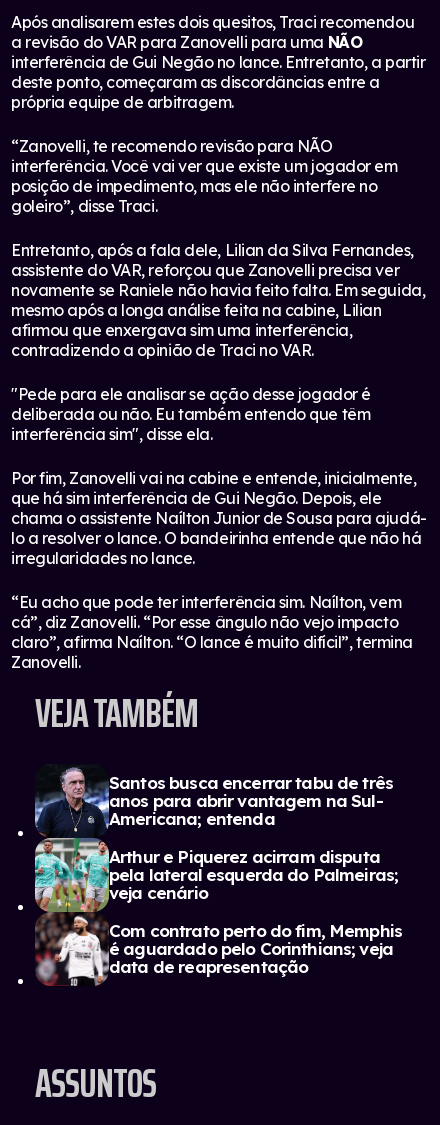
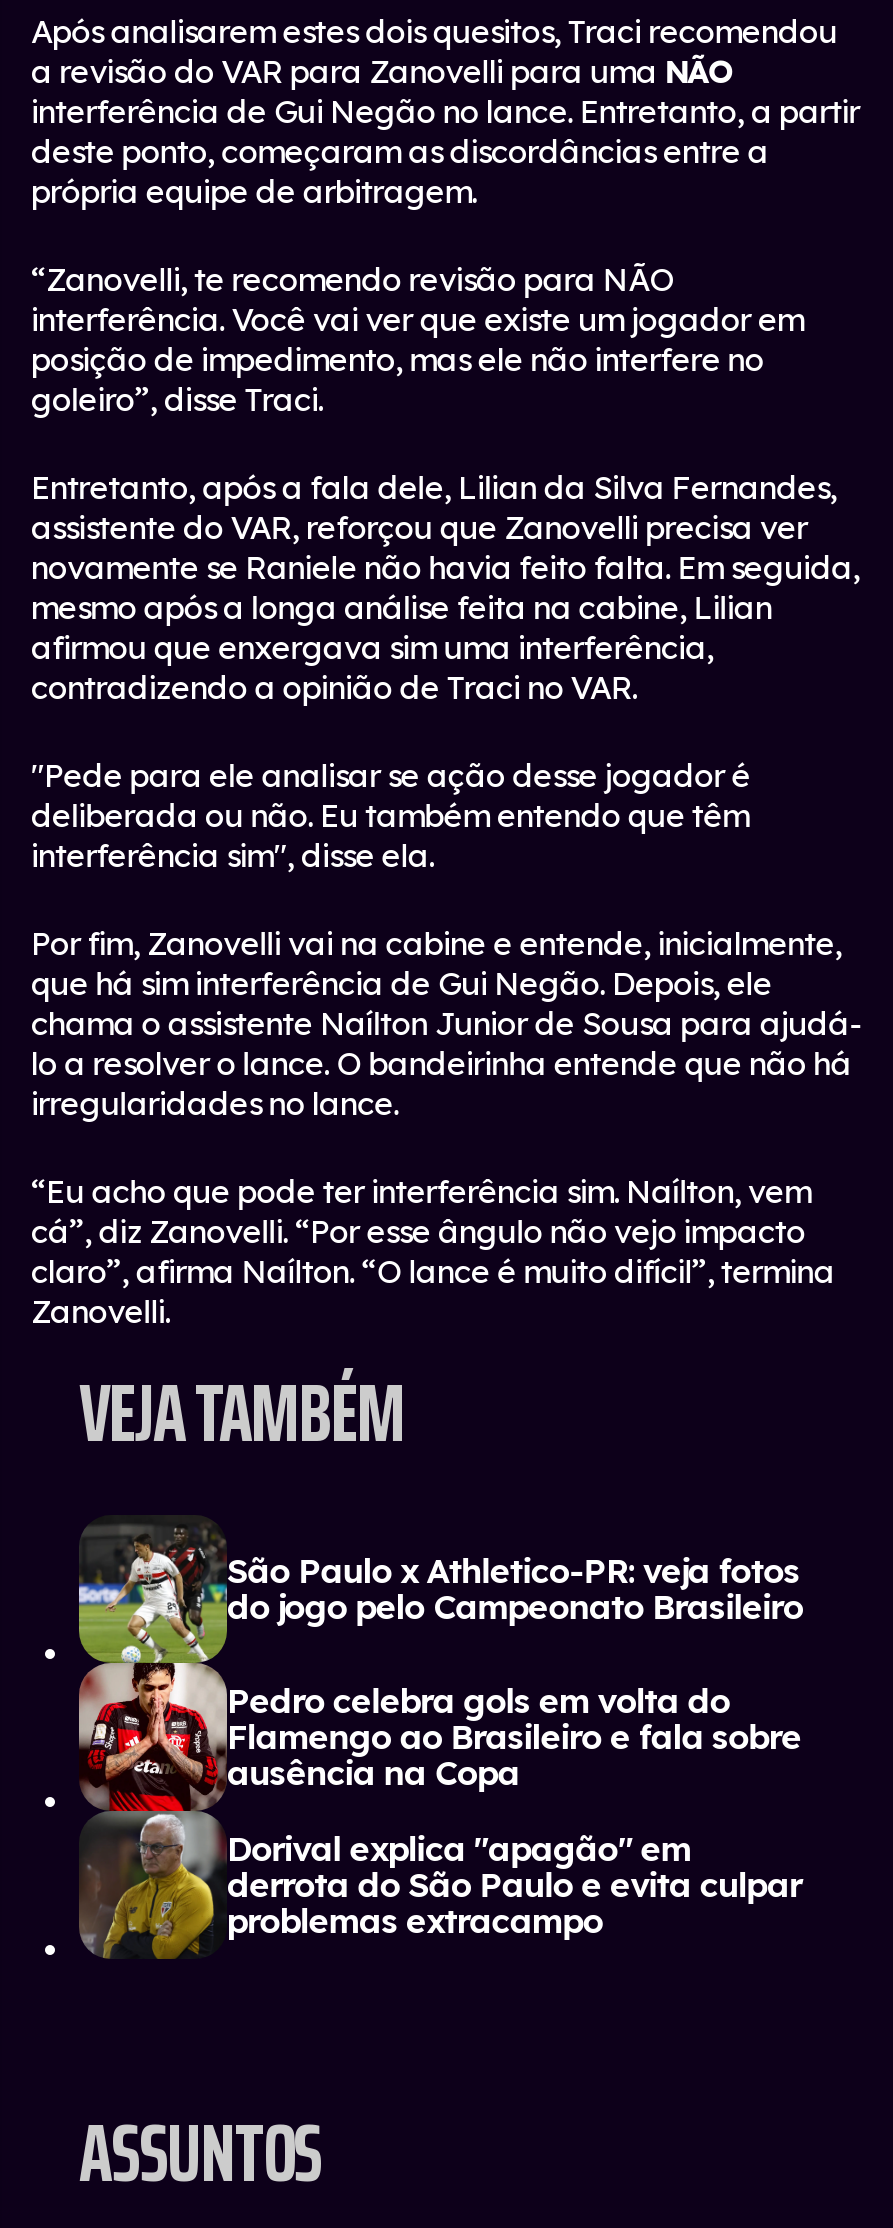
[34,767,393,987] [image] | Santos busca encerrar tabu de três | anos para abrir vantagem na Sul- | Americana; entenda -> [77,1523,803,1959] [image] | São Paulo x Athletico-PR: veja fotos | do jogo pelo Campeonato Brasileiro
[109,846,398,903] Arthur e Piquerez acirram disputa | pela lateral esquerda do Palmeiras; | veja cenário -> [227,1679,801,1793] Pedro celebra gols em volta do | Flamengo ao Brasileiro e fala sobre | ausência na Copa
[109,920,402,977] Com contrato perto do fim, Memphis | é aguardado pelo Corinthians; veja | data de reapresentação -> [227,1827,801,1941] Dorival explica "apagão" em | derrota do São Paulo e evita culpar | problemas extracampo

